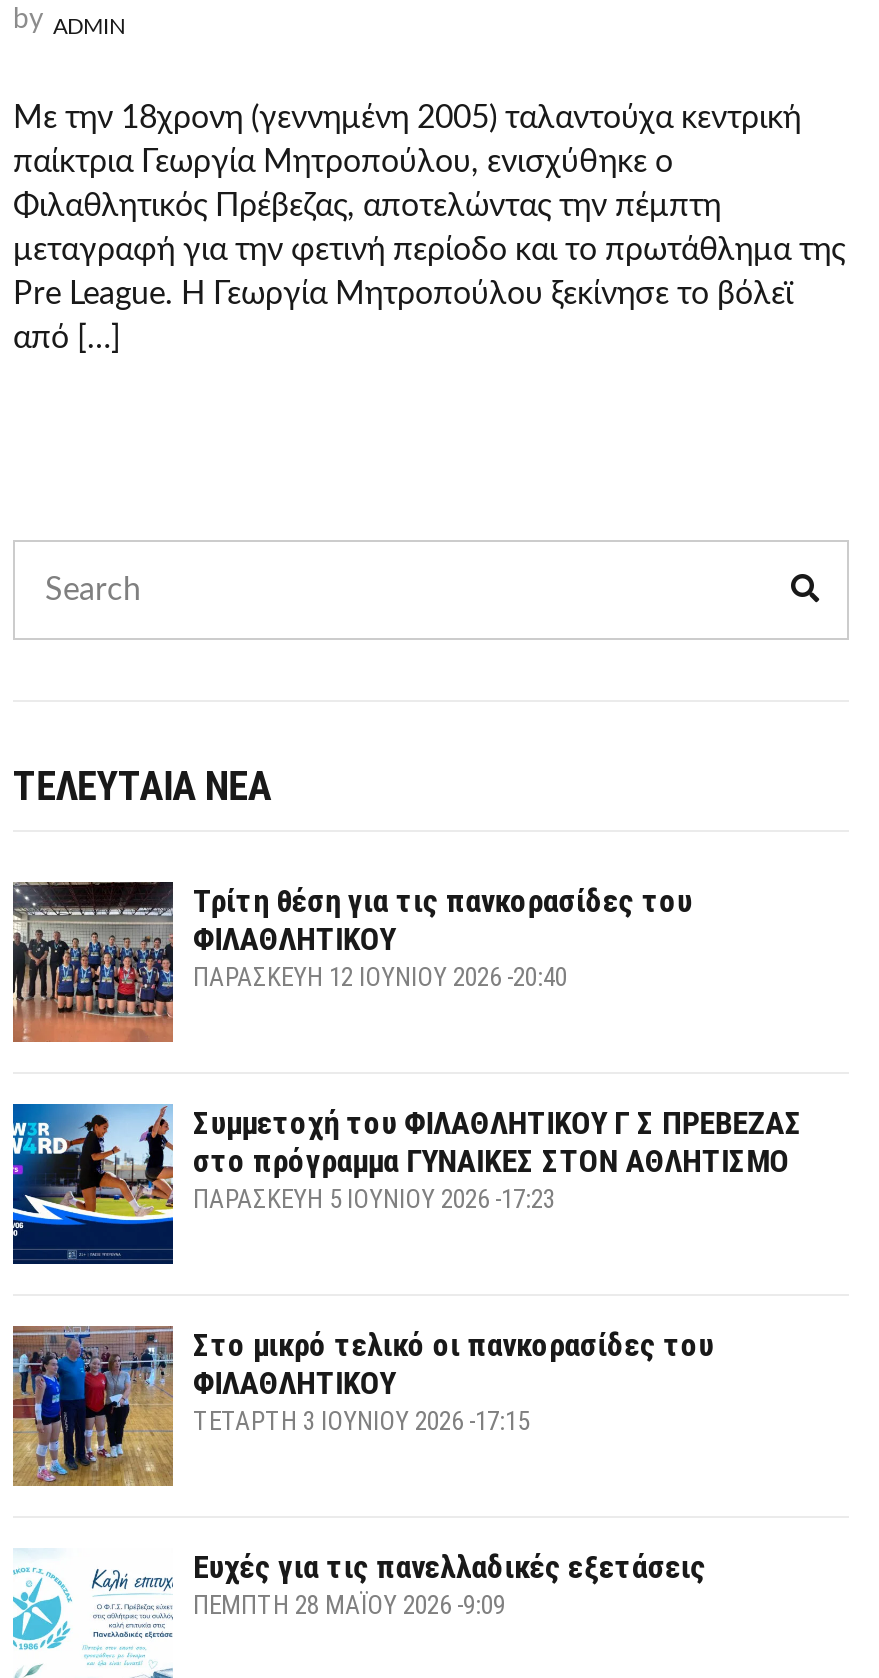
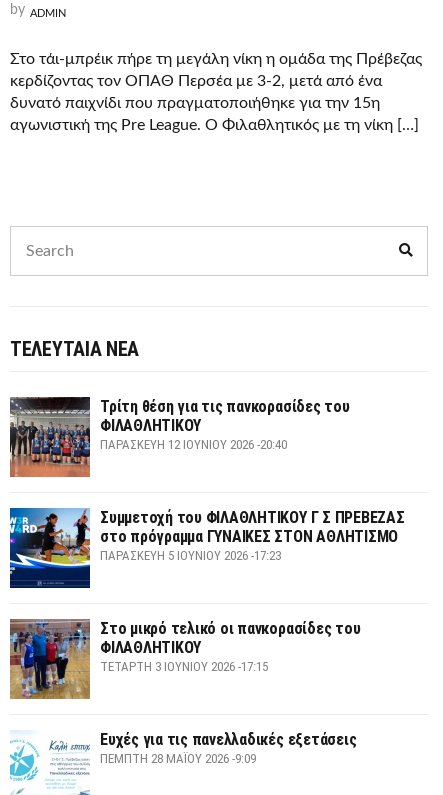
[13,102,845,354] Με την 18χρονη (γεννημένη 2005) ταλαντούχα κεντρική | παίκτρια Γεωργία Μητροπούλου, ενισχύθηκε ο | Φιλαθλητικός Πρέβεζας, αποτελώντας την πέμπτη | μεταγραφή για την φετινή περίοδο και το πρωτάθλημα της | Pre League. Η Γεωργία Μητροπούλου ξεκίνησε το βόλεϊ | από […] -> [10,51,422,133] Στο τάι-μπρέικ πήρε τη μεγάλη νίκη η ομάδα της Πρέβεζας | κερδίζοντας τον ΟΠΑΘ Περσέα με 3-2, μετά από ένα | δυνατό παιχνίδι που πραγματοποιήθηκε για την 15η | αγωνιστική της Pre League. Ο Φιλαθλητικός με τη νίκη […]

